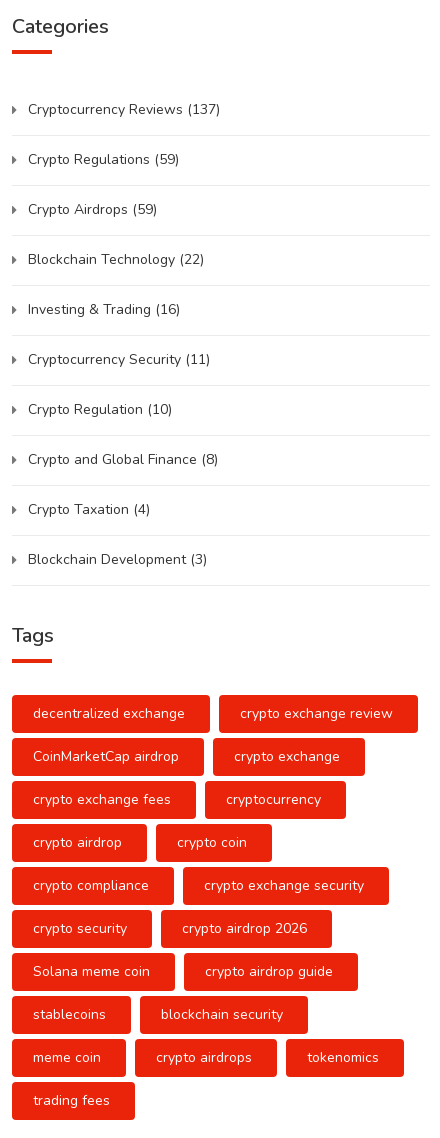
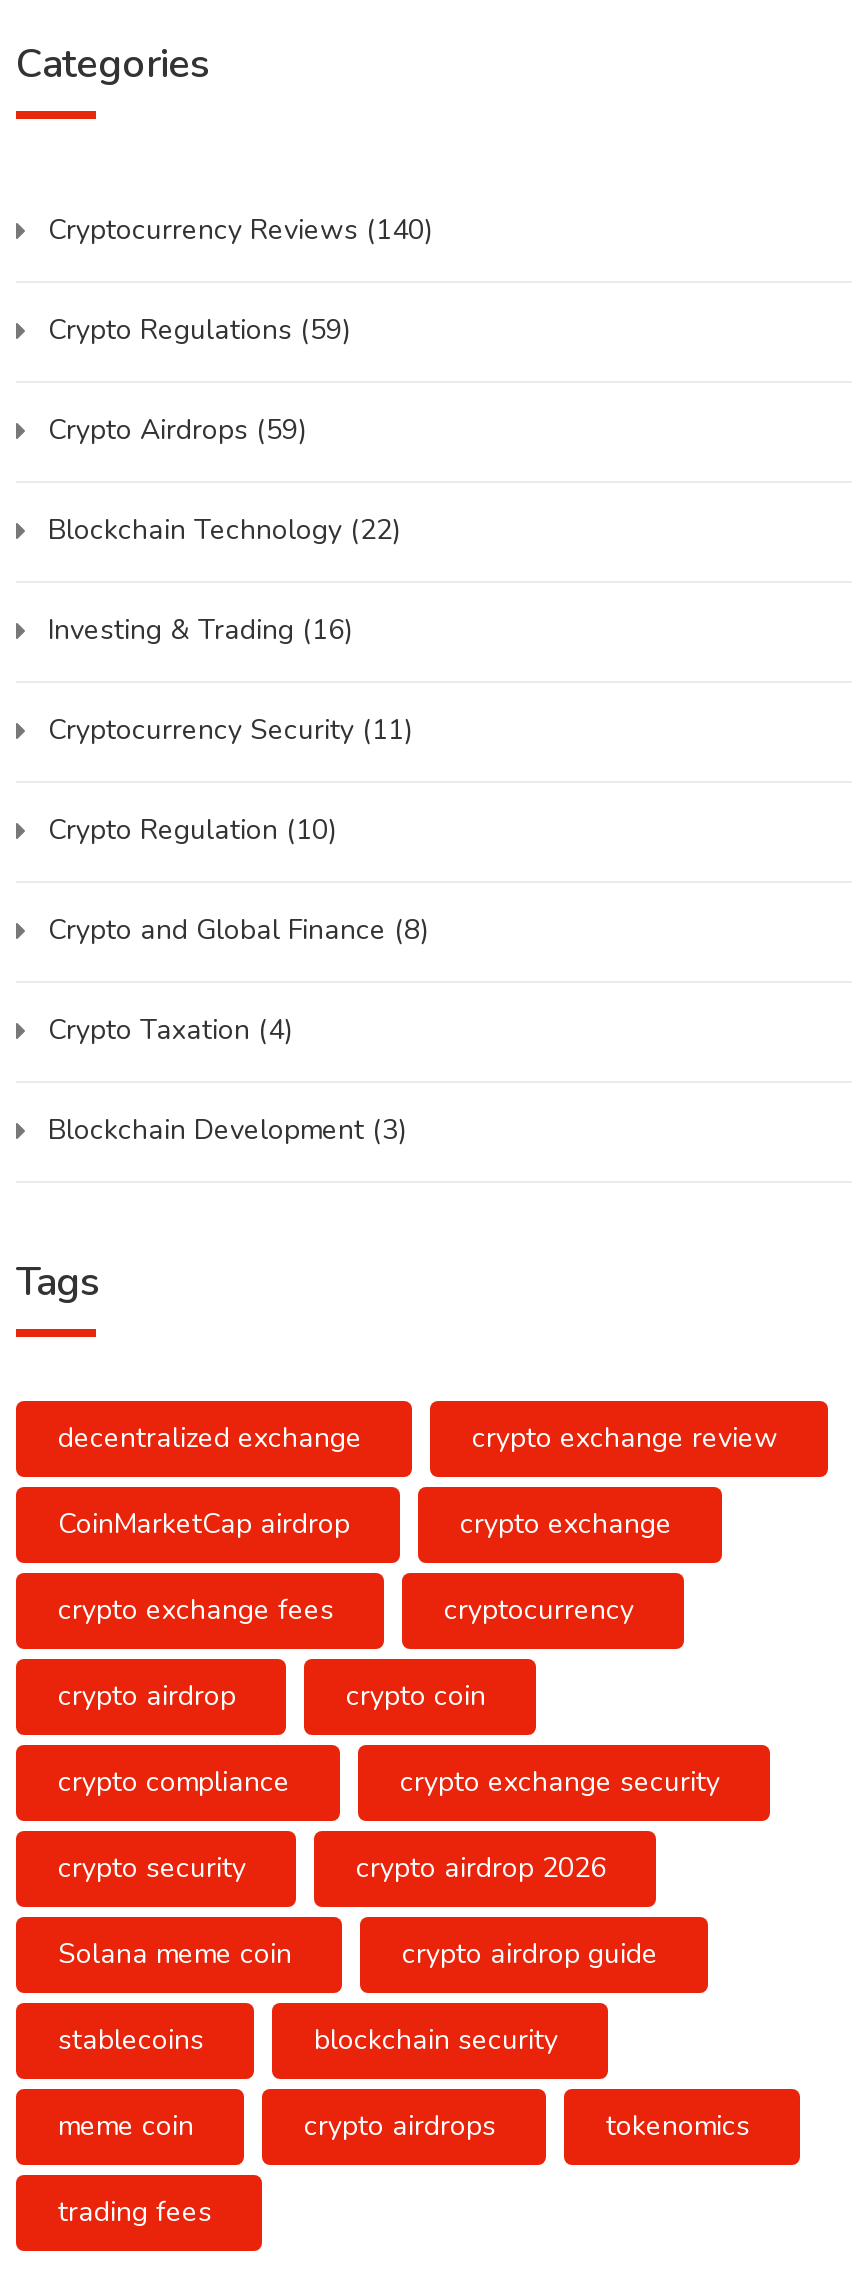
[28,100,220,119] Cryptocurrency Reviews (137) -> [48,211,432,249] Cryptocurrency Reviews (140)

